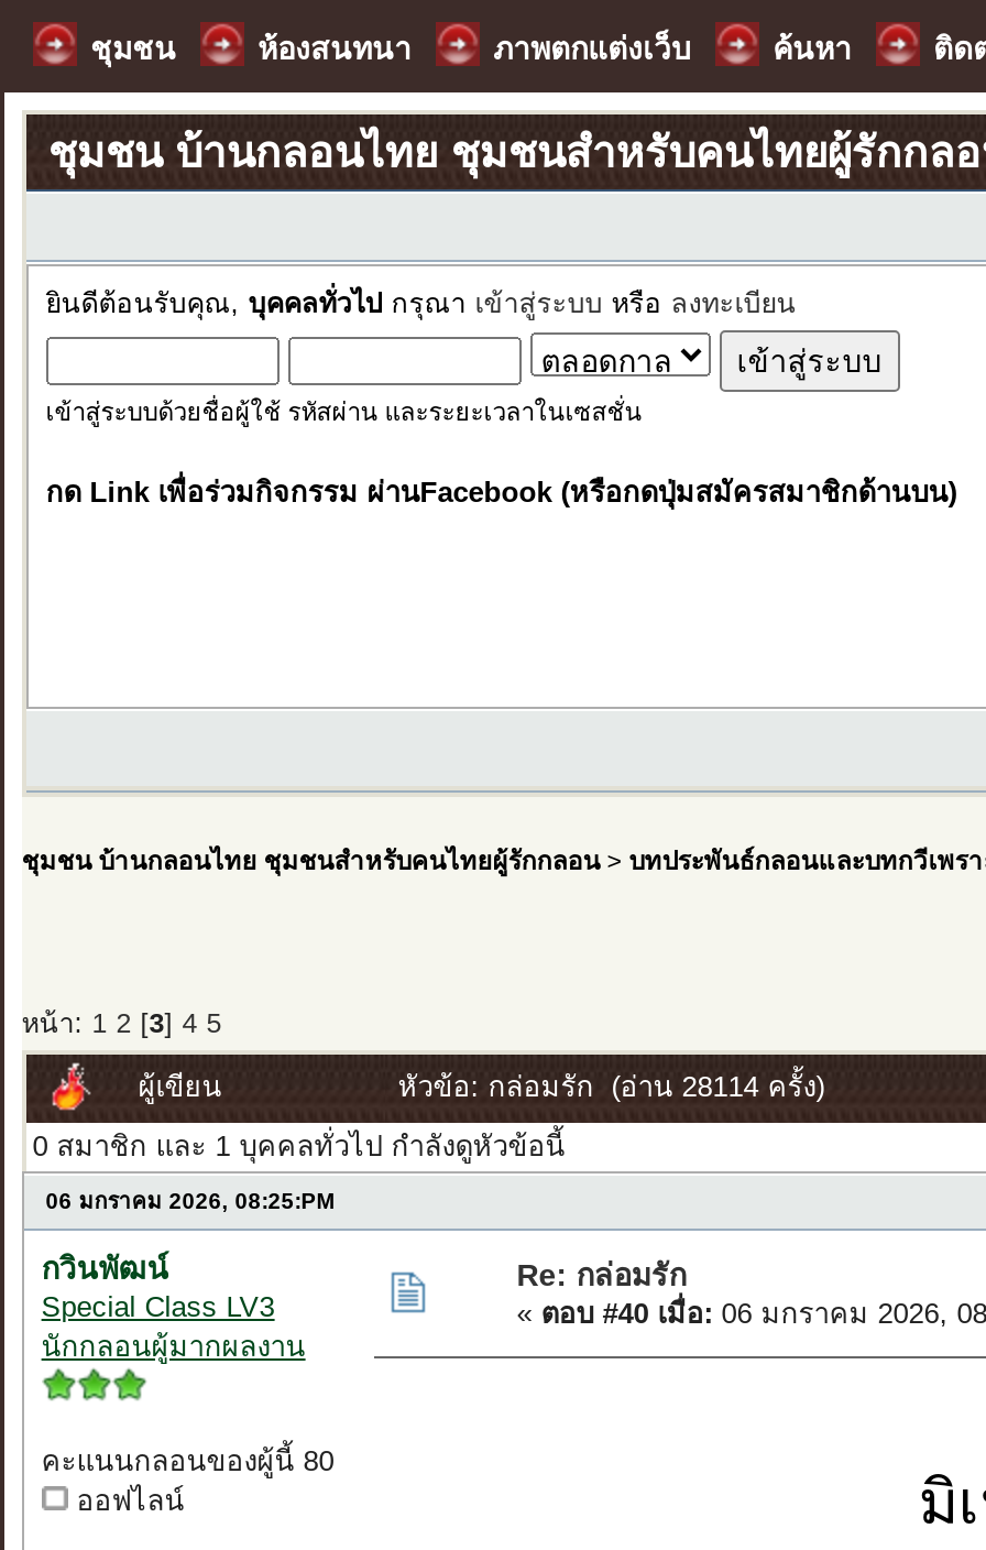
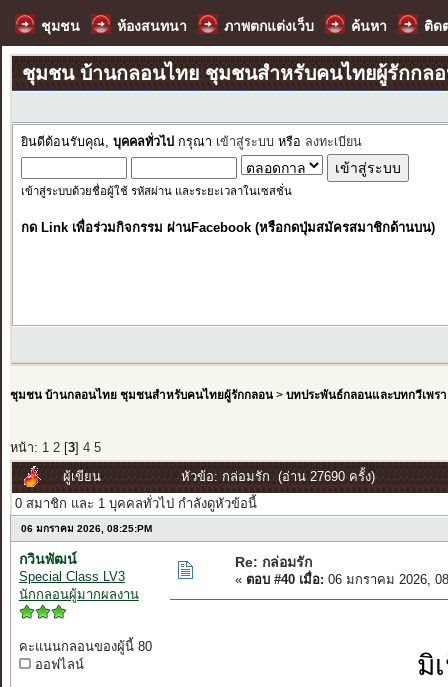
[398,1070,825,1103] หัวข้อ: กล่อมรัก (อ่าน 28114 ครั้ง) -> [181,469,375,484] หัวข้อ: กล่อมรัก (อ่าน 27690 ครั้ง)

